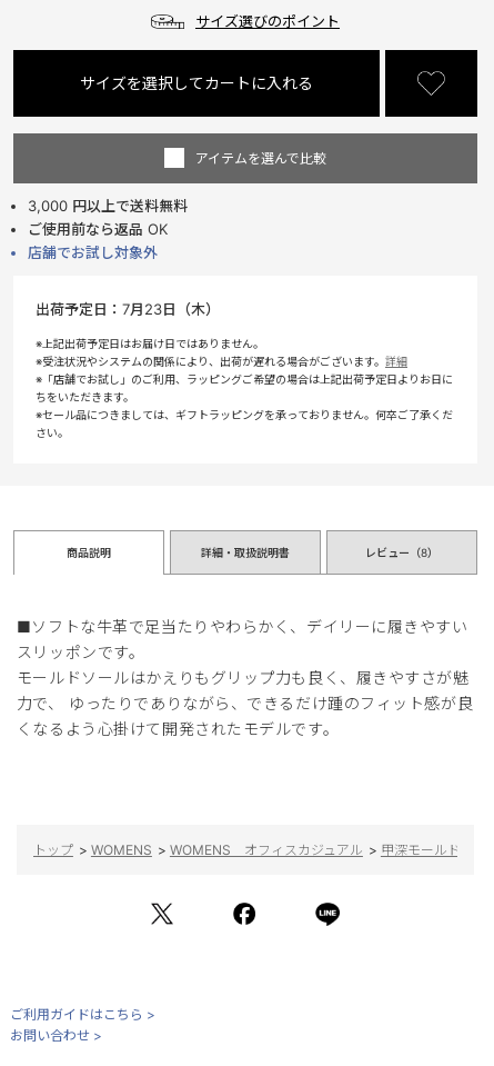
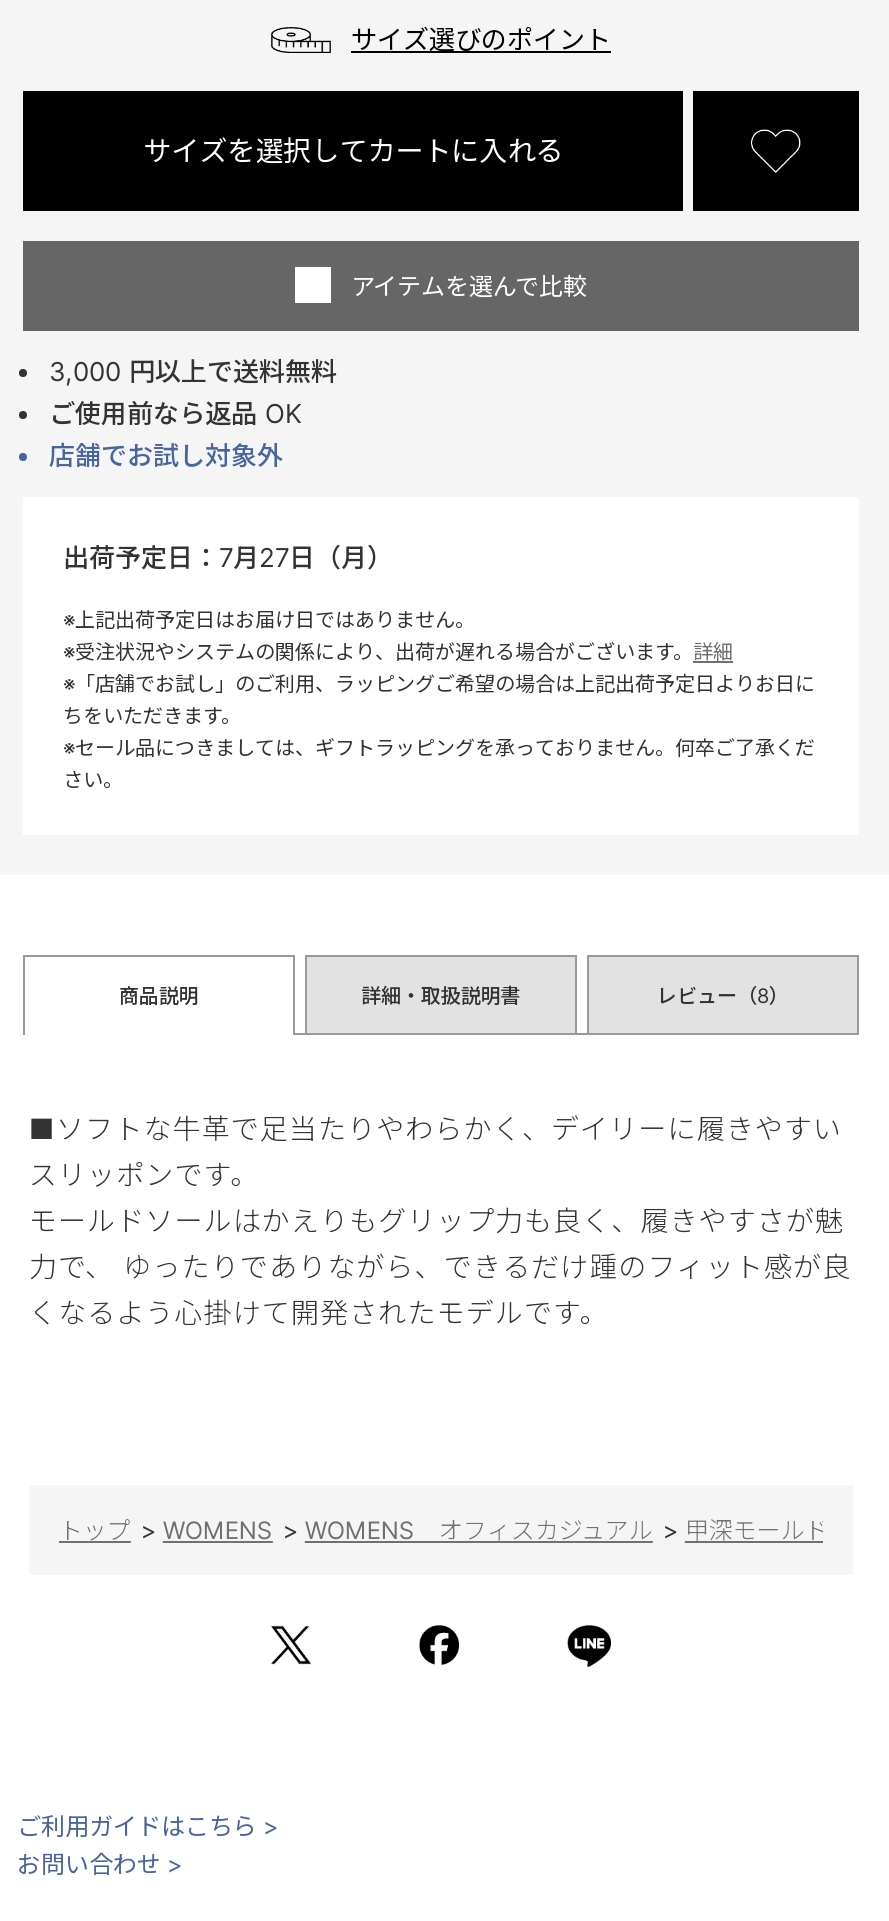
[36,300,220,318] 出荷予定日：7月23日（木） -> [63,541,393,573] 出荷予定日：7月27日（月）

